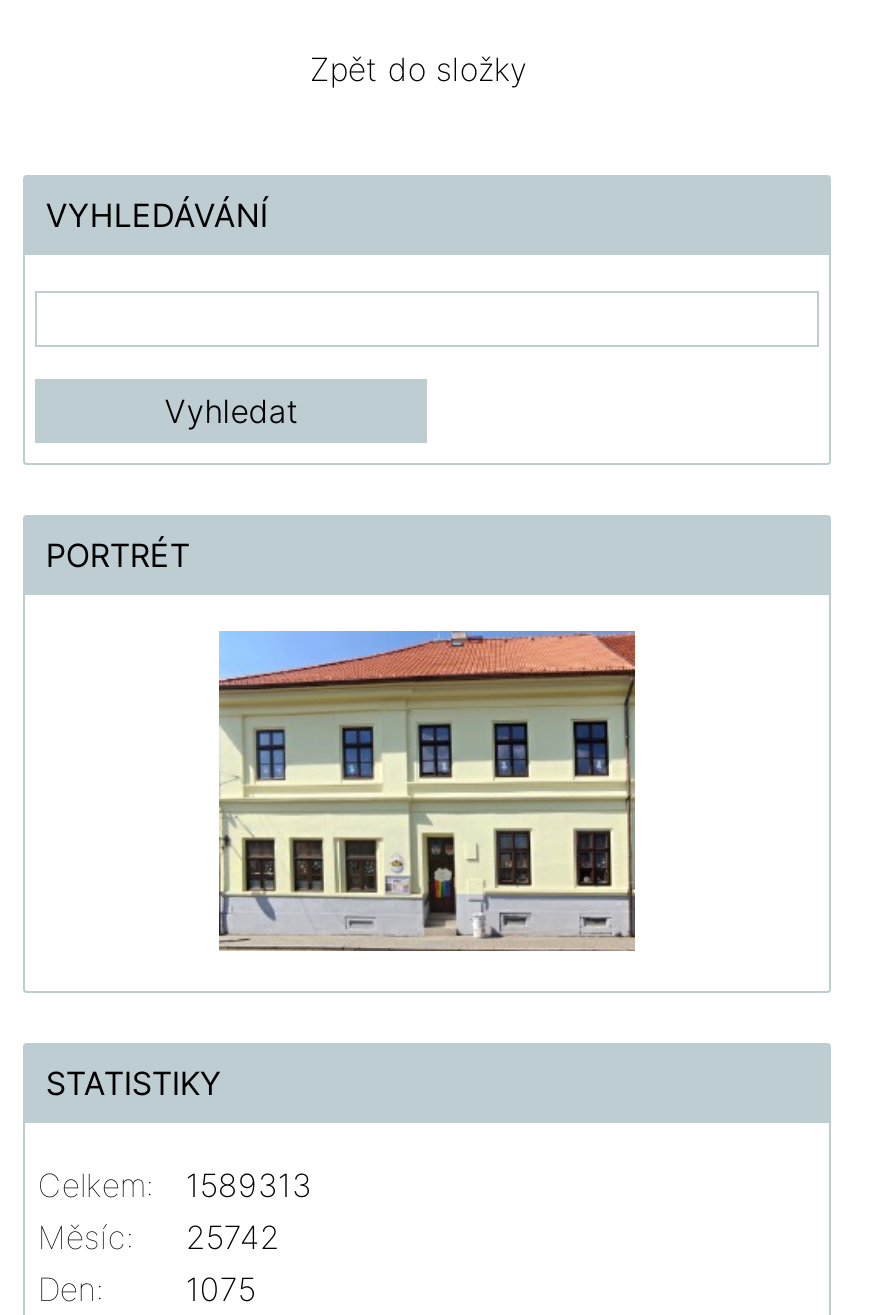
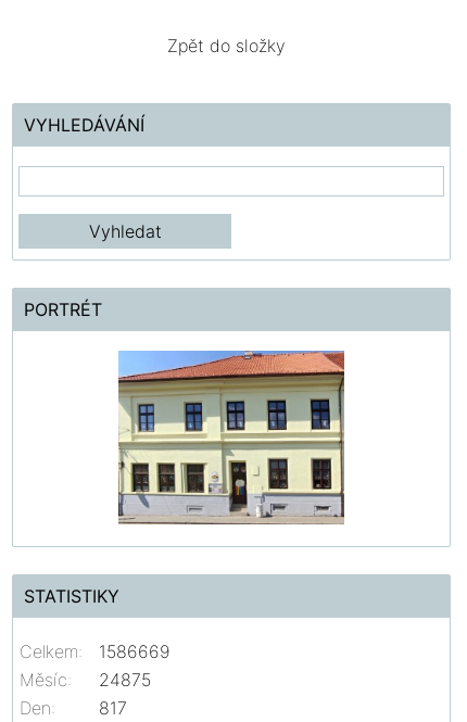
[38,1165,312,1205] Celkem: 1589313 -> [20,640,171,662] Celkem: 1586669
[38,1217,280,1257] Měsíc: 25742 -> [20,669,151,690] Měsíc: 24875
[186,1269,256,1309] 1075 -> [99,697,128,719] 817

